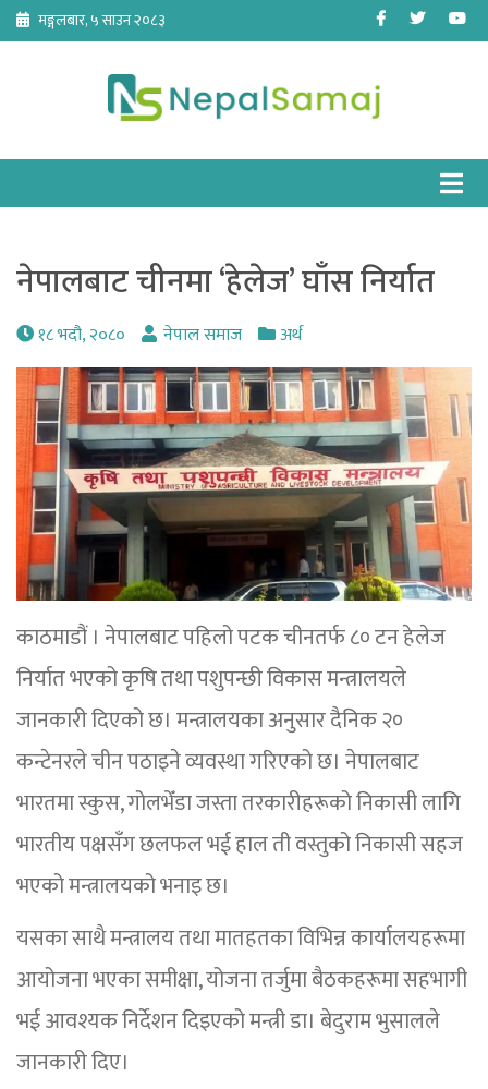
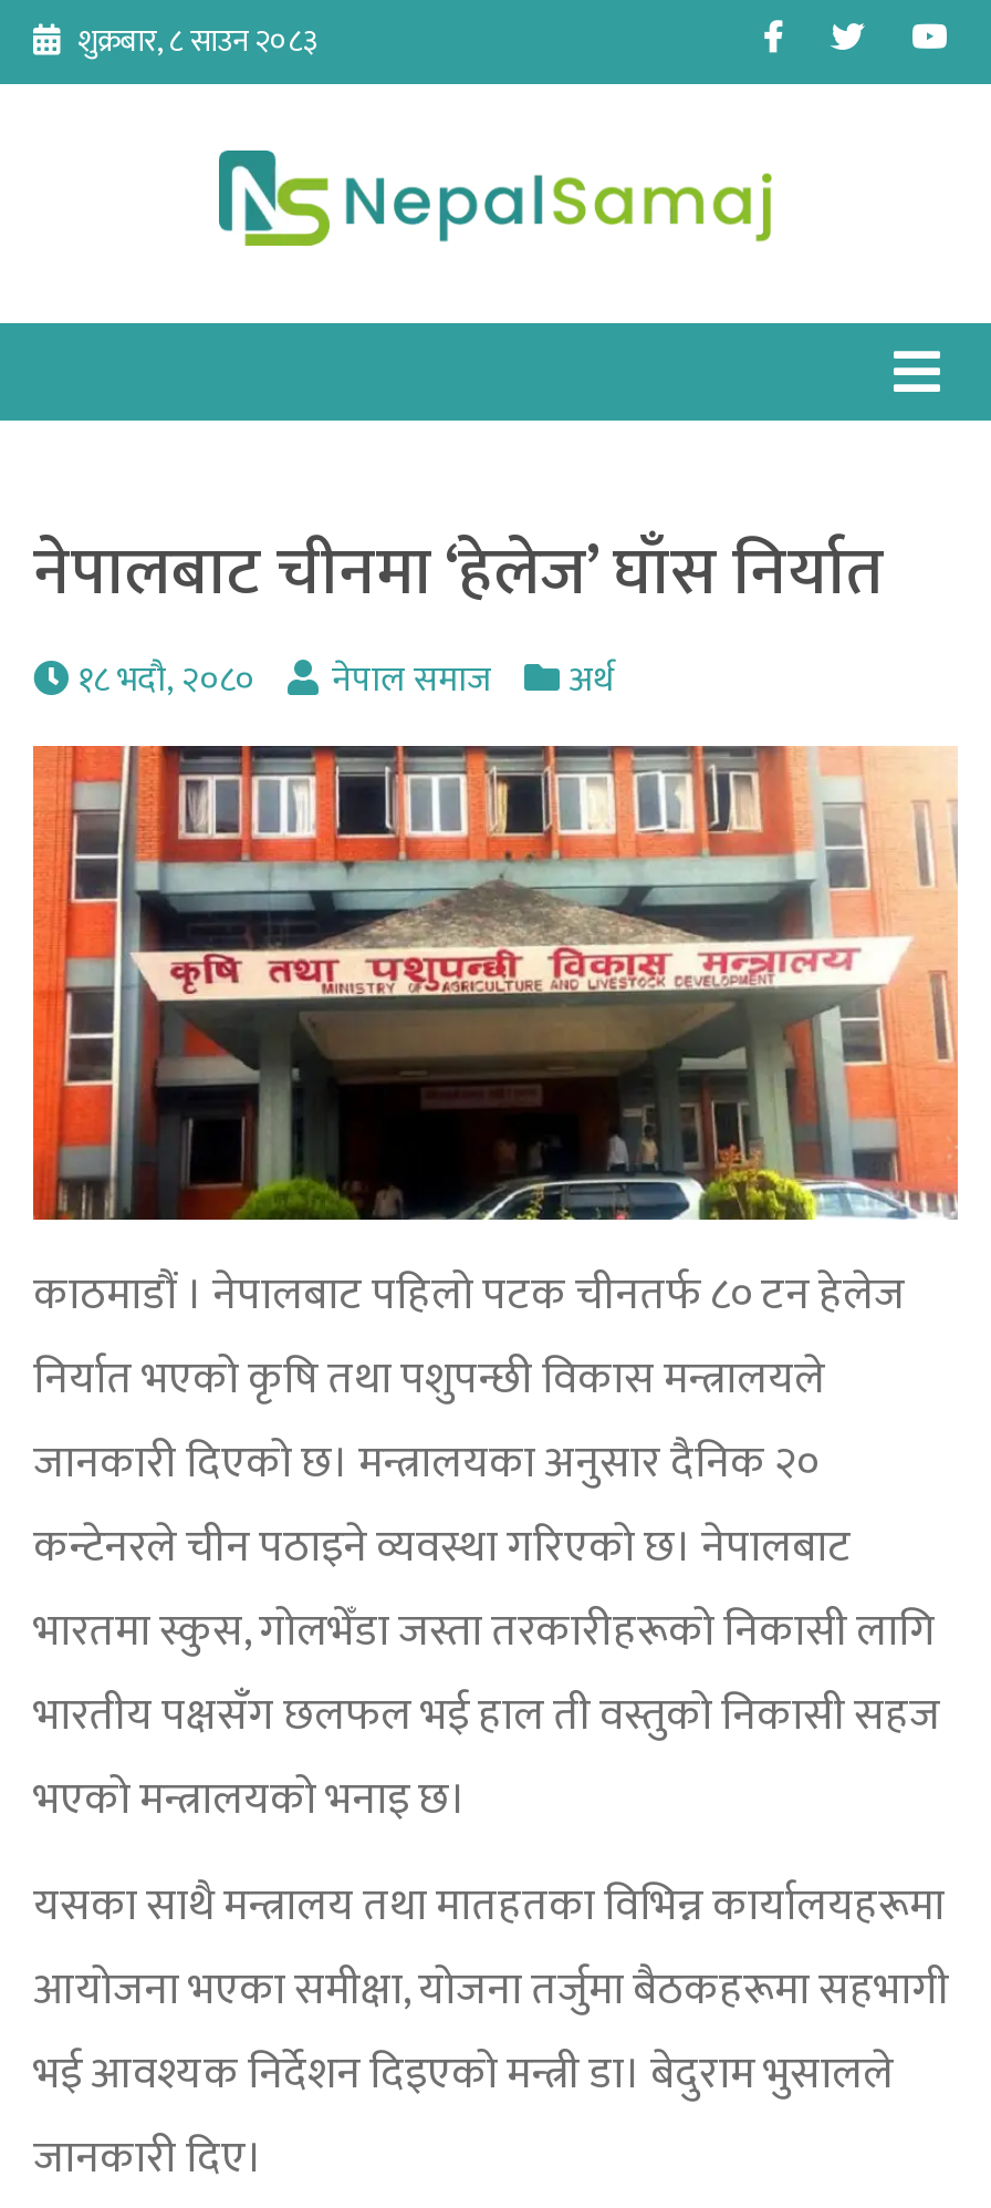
[38,8,166,33] मङ्गलबार, ५ साउन २०८३ -> [77,15,319,66] शुक्रबार, ८ साउन २०८३

